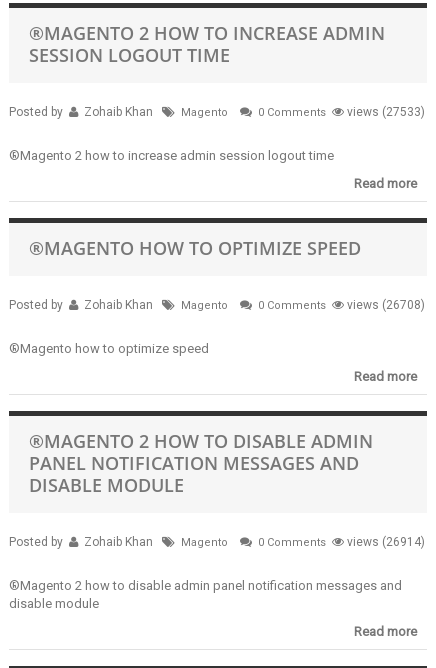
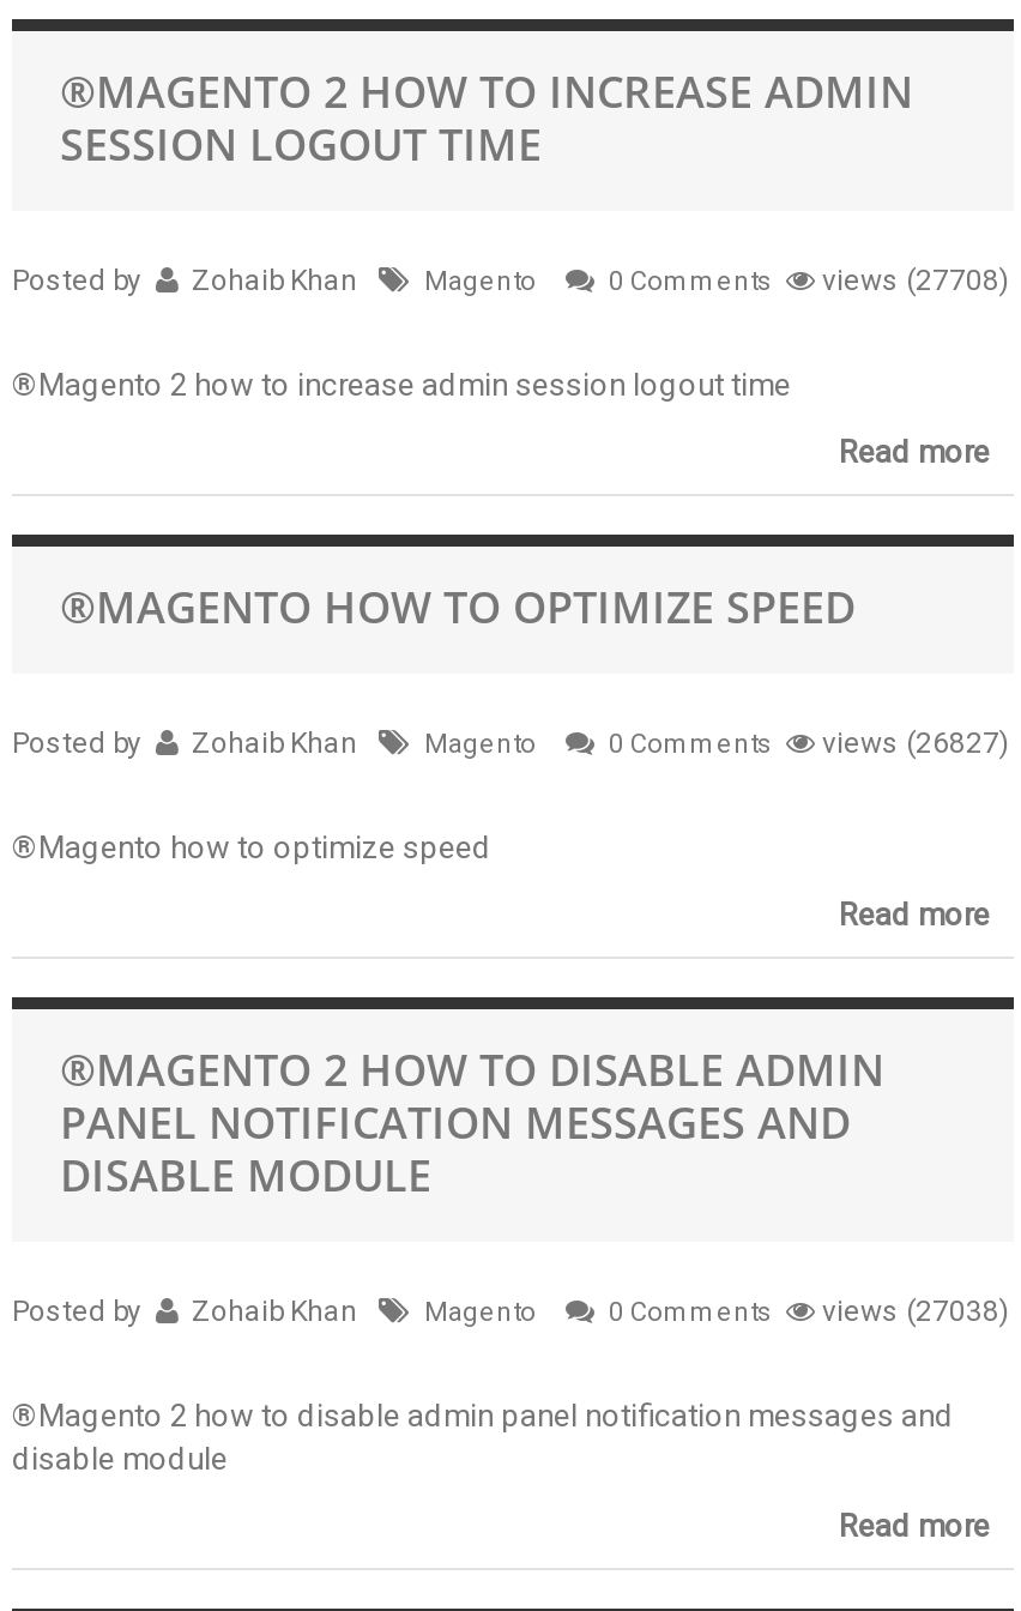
[258,105,425,119] 0 Comments views (27533) -> [609,264,1009,297] 0 Comments views (27708)
[258,298,425,312] 0 Comments views (26708) -> [609,726,1009,760] 0 Comments views (26827)
[258,535,425,549] 0 Comments views (26914) -> [609,1295,1009,1328] 0 Comments views (27038)

